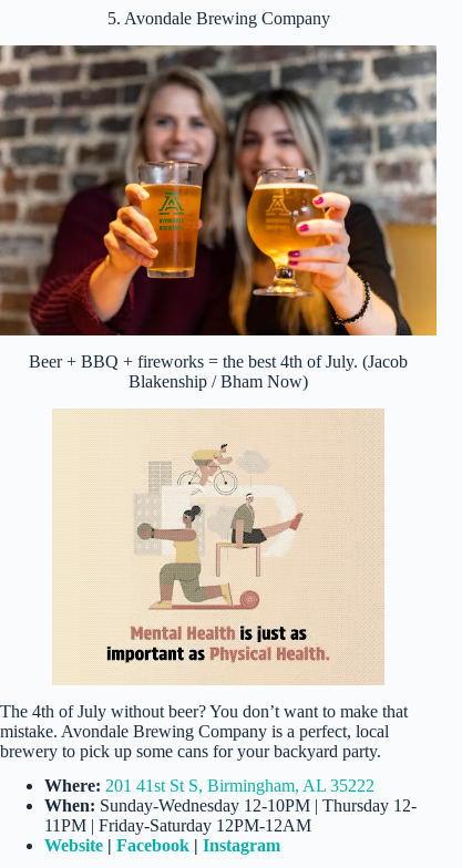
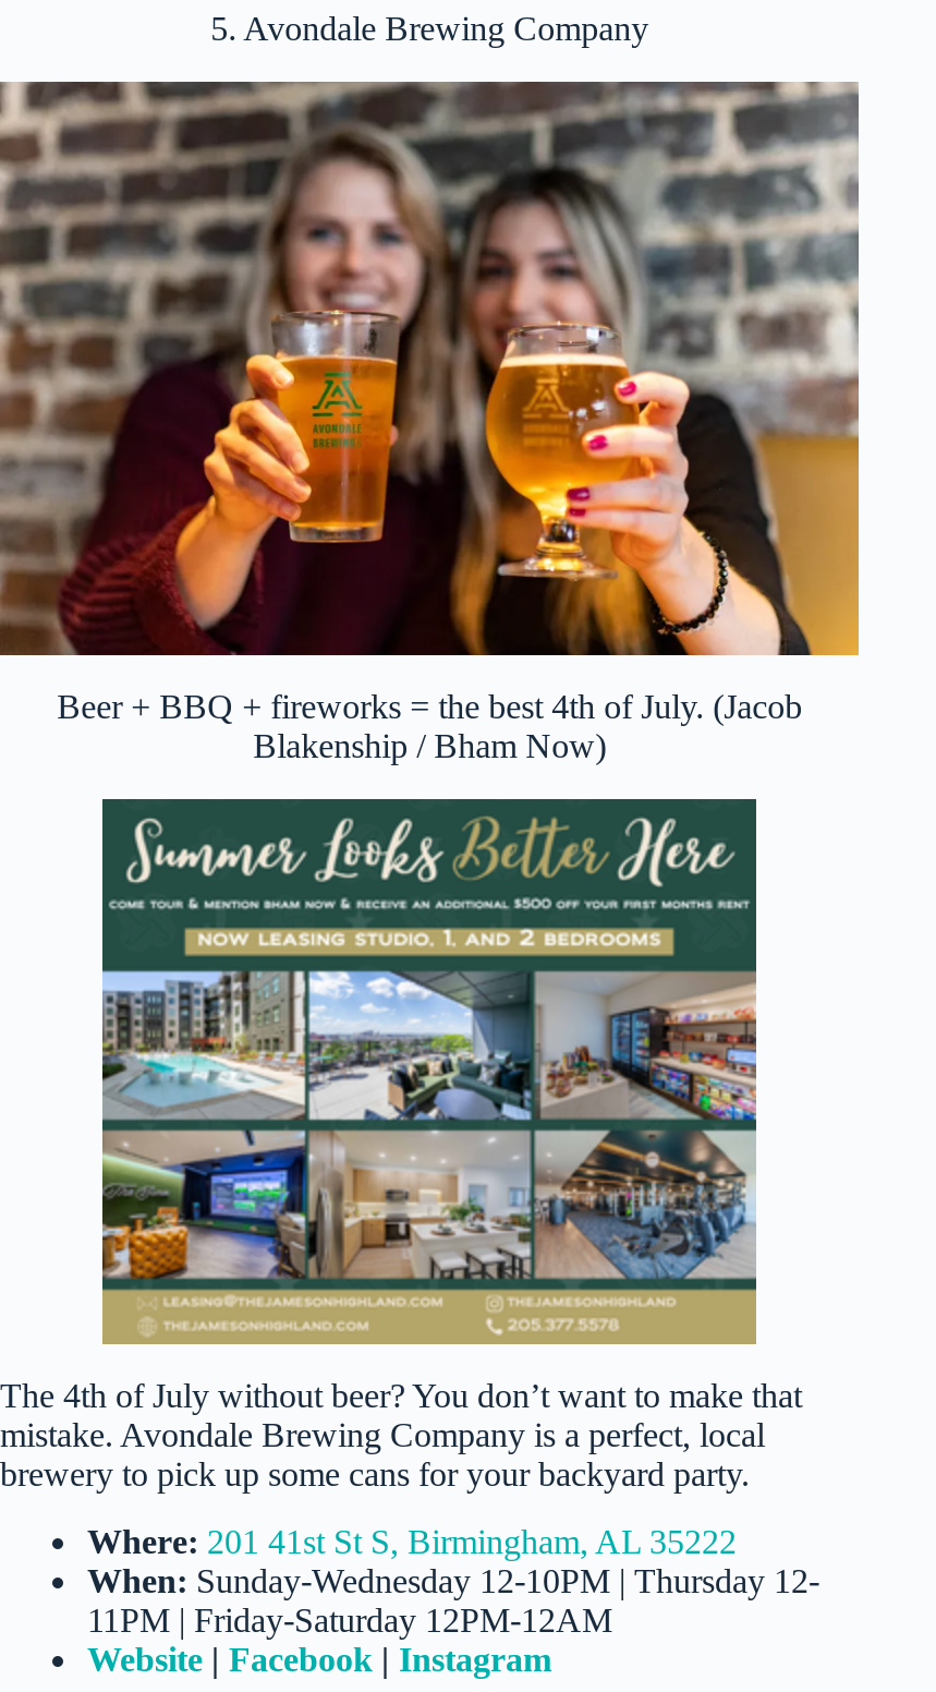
[52,409,384,685] [image] -> [100,797,758,1346] [image]

